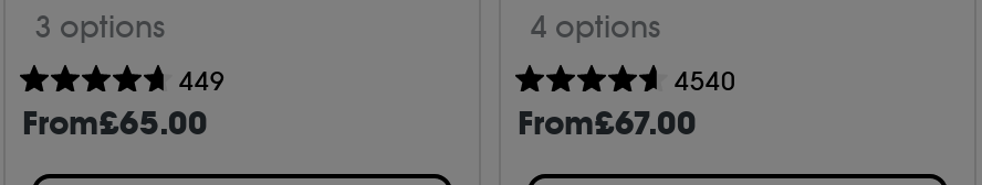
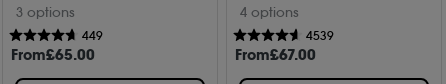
[675,63,736,96] 4540 -> [305,28,333,43] 4539

